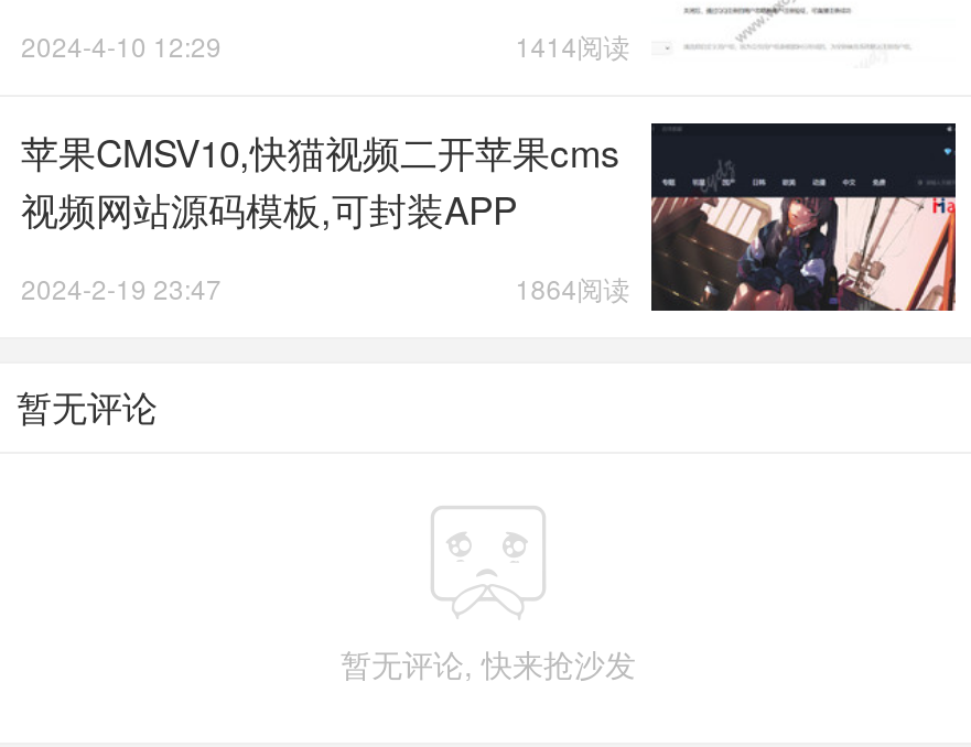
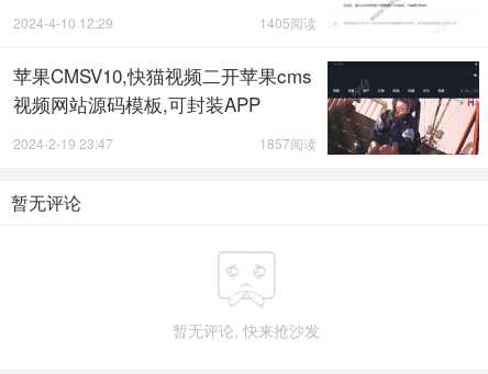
[515,26,630,63] 1414阅读 -> [260,13,317,31] 1405阅读
[515,268,630,306] 1864阅读 -> [260,133,317,152] 1857阅读

